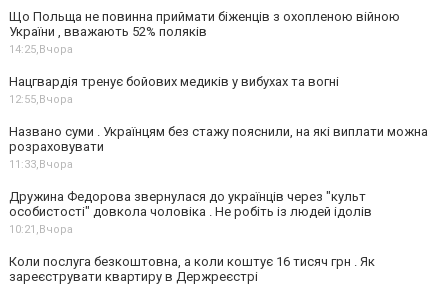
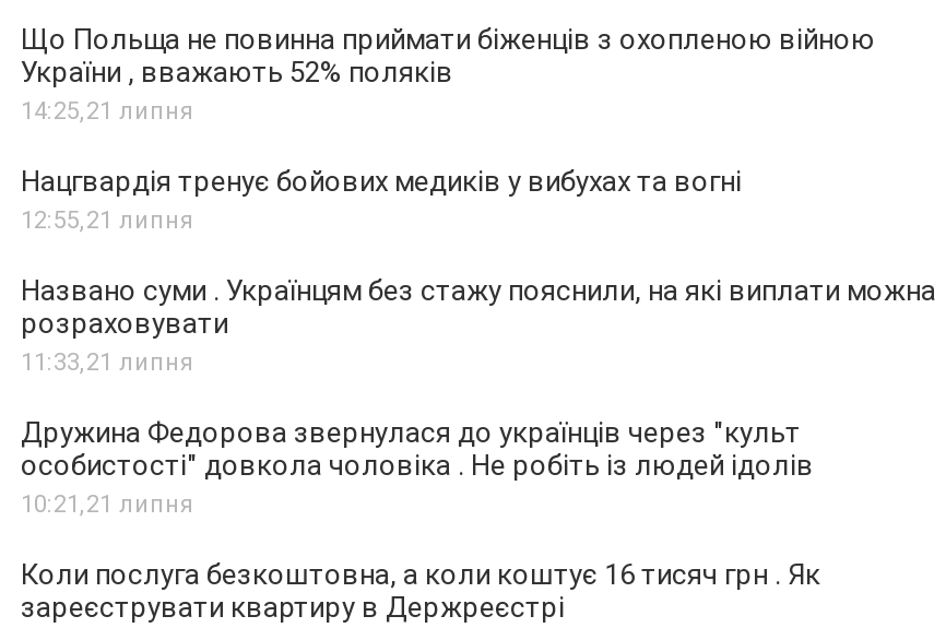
[9,43,73,56] 14:25,Вчора -> [21,96,193,125] 14:25,21 липня
[9,93,73,106] 12:55,Вчора -> [21,206,193,234] 12:55,21 липня
[9,158,73,171] 11:33,Вчора -> [21,348,193,376] 11:33,21 липня
[9,223,73,236] 10:21, Вчора -> [21,490,193,518] 10:21, 21 липня

